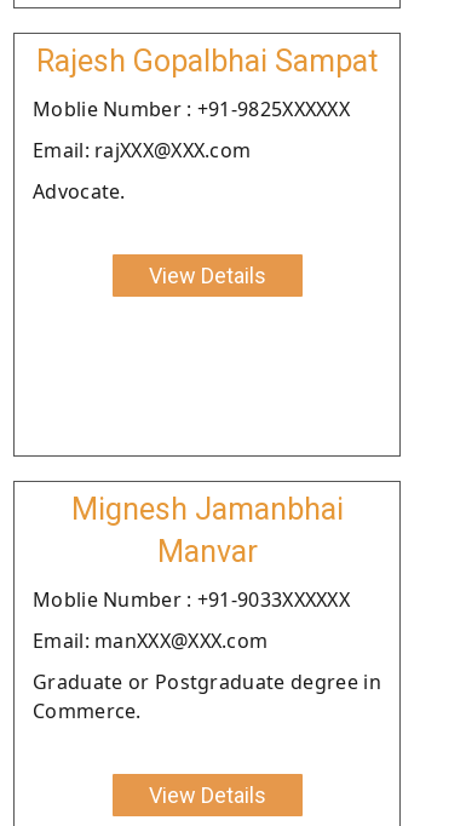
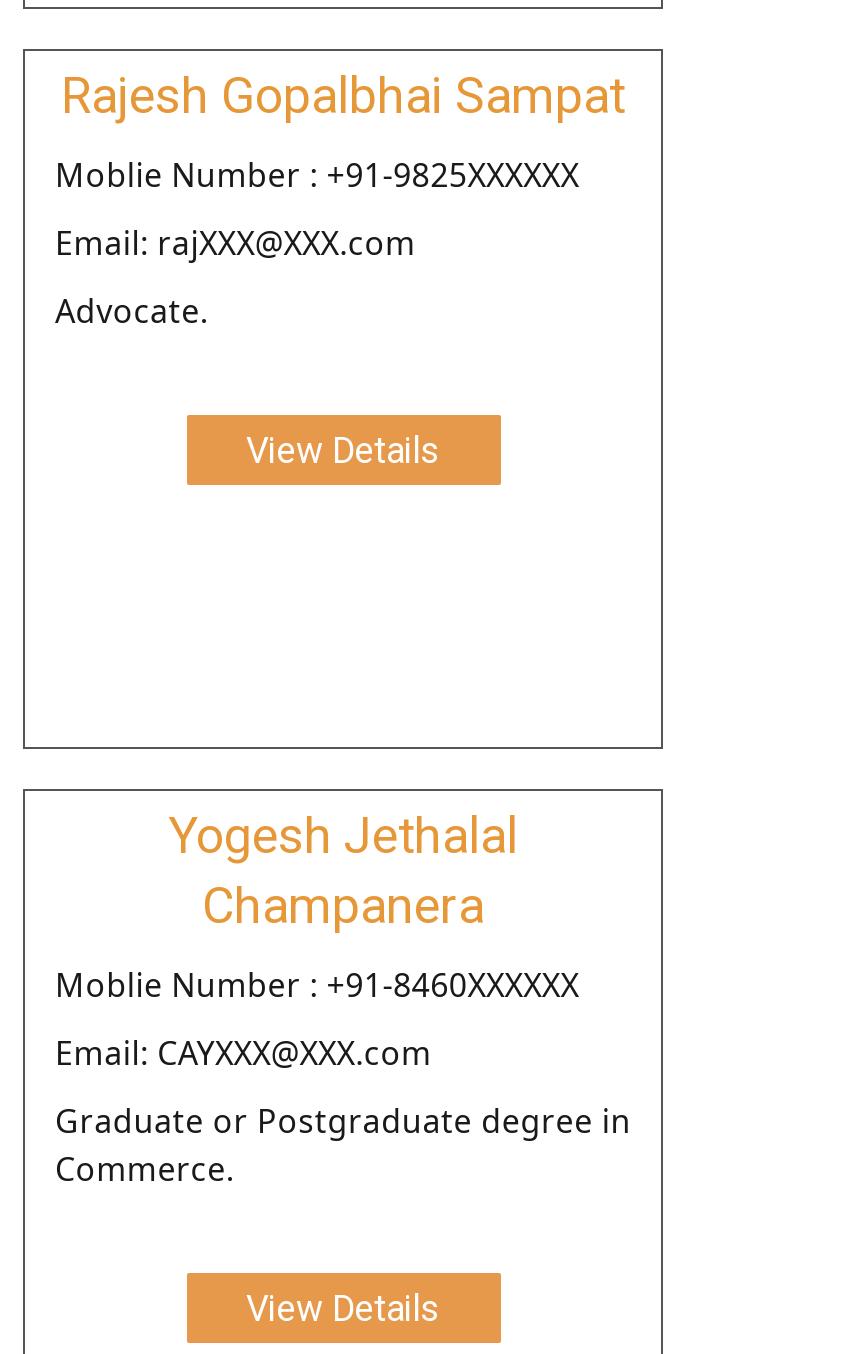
[71,491,343,569] Mignesh Jamanbhai | Manvar -> [168,807,518,935] Yogesh Jethalal | Champanera
[33,586,350,613] Moblie Number : +91-9033XXXXXX -> [55,963,579,1007] Moblie Number : +91-8460XXXXXX
[33,627,268,654] Email: manXXX@XXX.com -> [55,1031,432,1075] Email: CAYXXX@XXX.com

